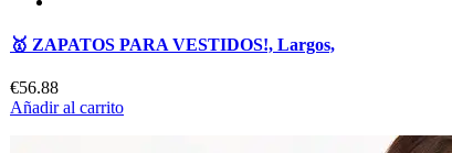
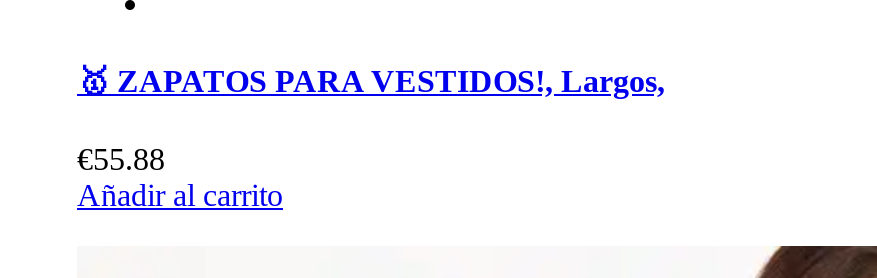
[10,78,59,97] €56.88 -> [77,142,165,176] €55.88

